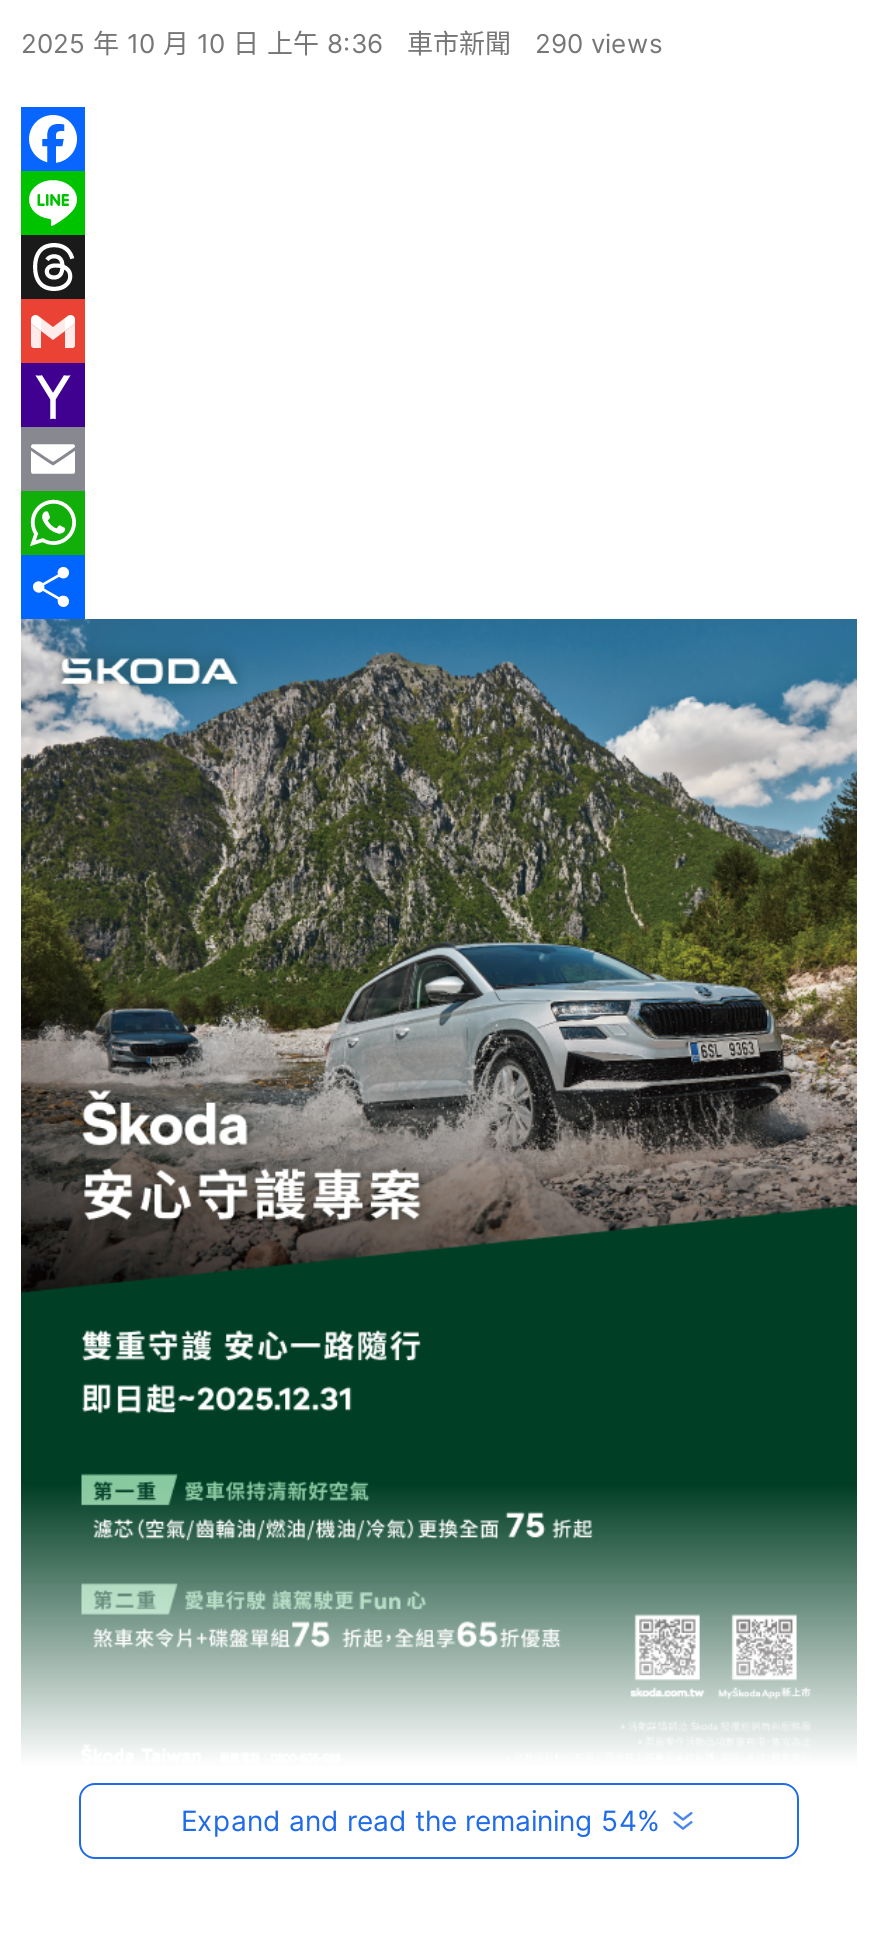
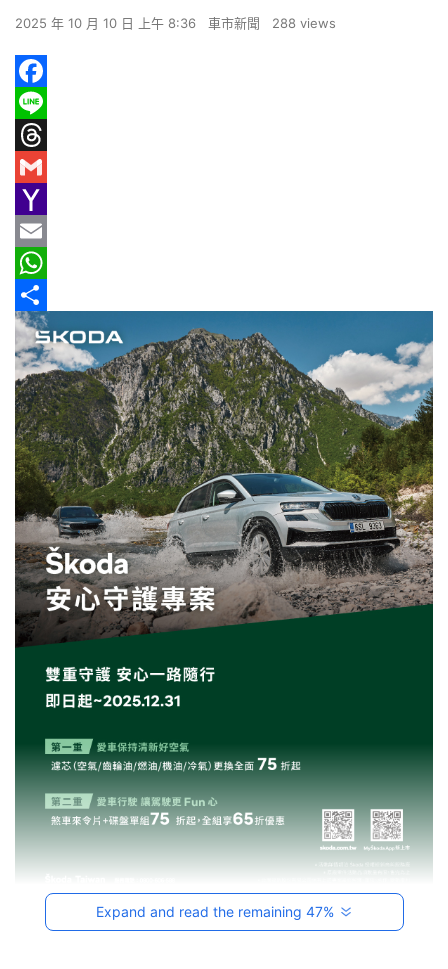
[21,27,663,59] 2025 年 10 月 10 日 上午 8:36 車市新聞 290 views -> [15,15,336,31] 2025 年 10 月 10 日 上午 8:36 車市新聞 288 views
[181,1803,659,1837] Expand and read the remaining 54% -> [95,903,333,920] Expand and read the remaining 47%

